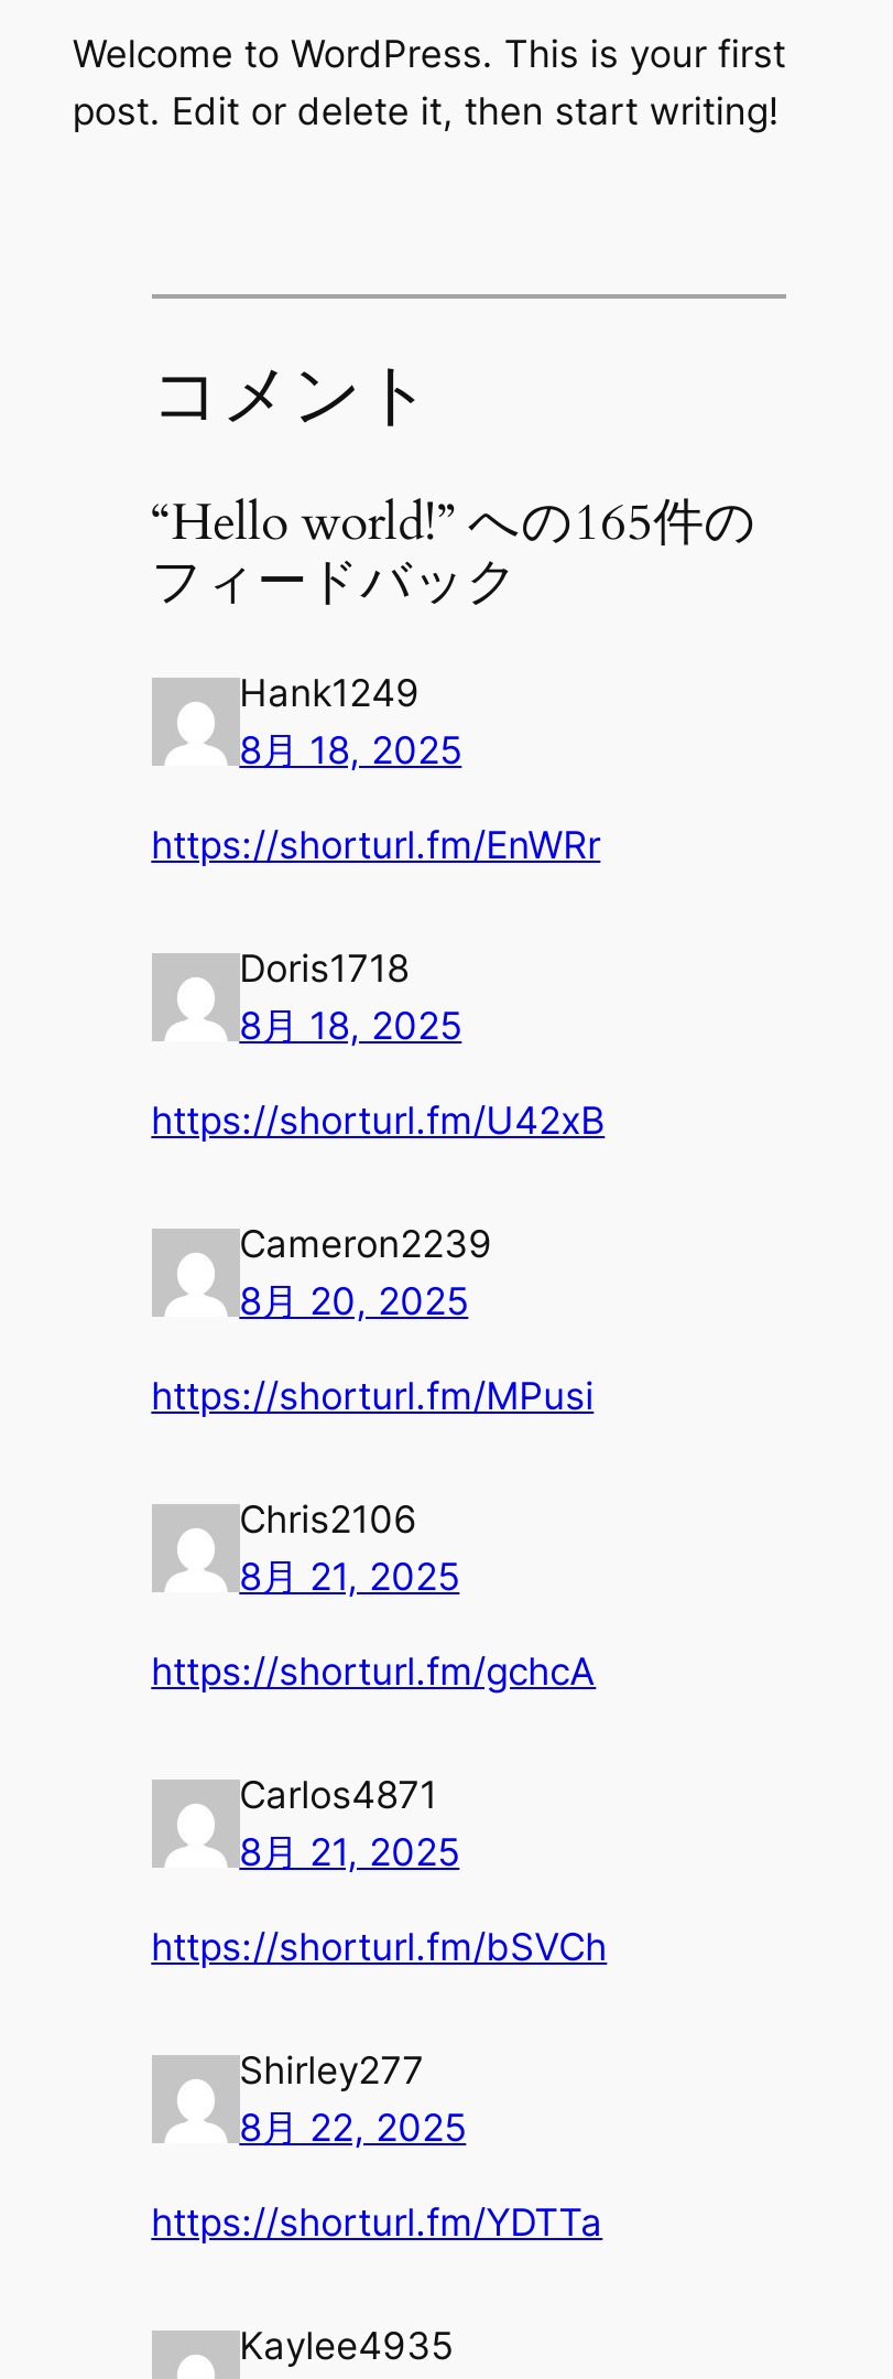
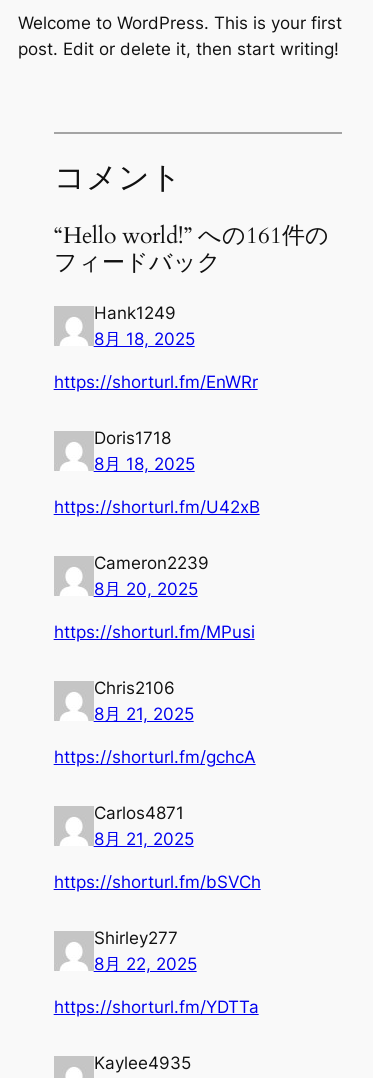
[151,489,757,558] “Hello world!” への165件の -> [54,220,329,251] “Hello world!” への161件の

